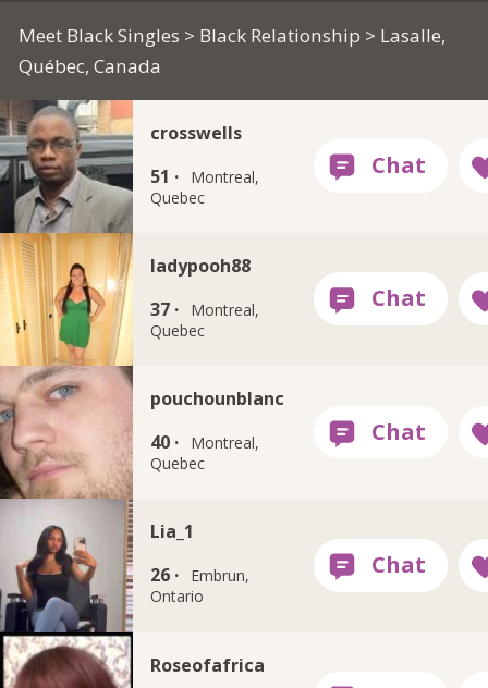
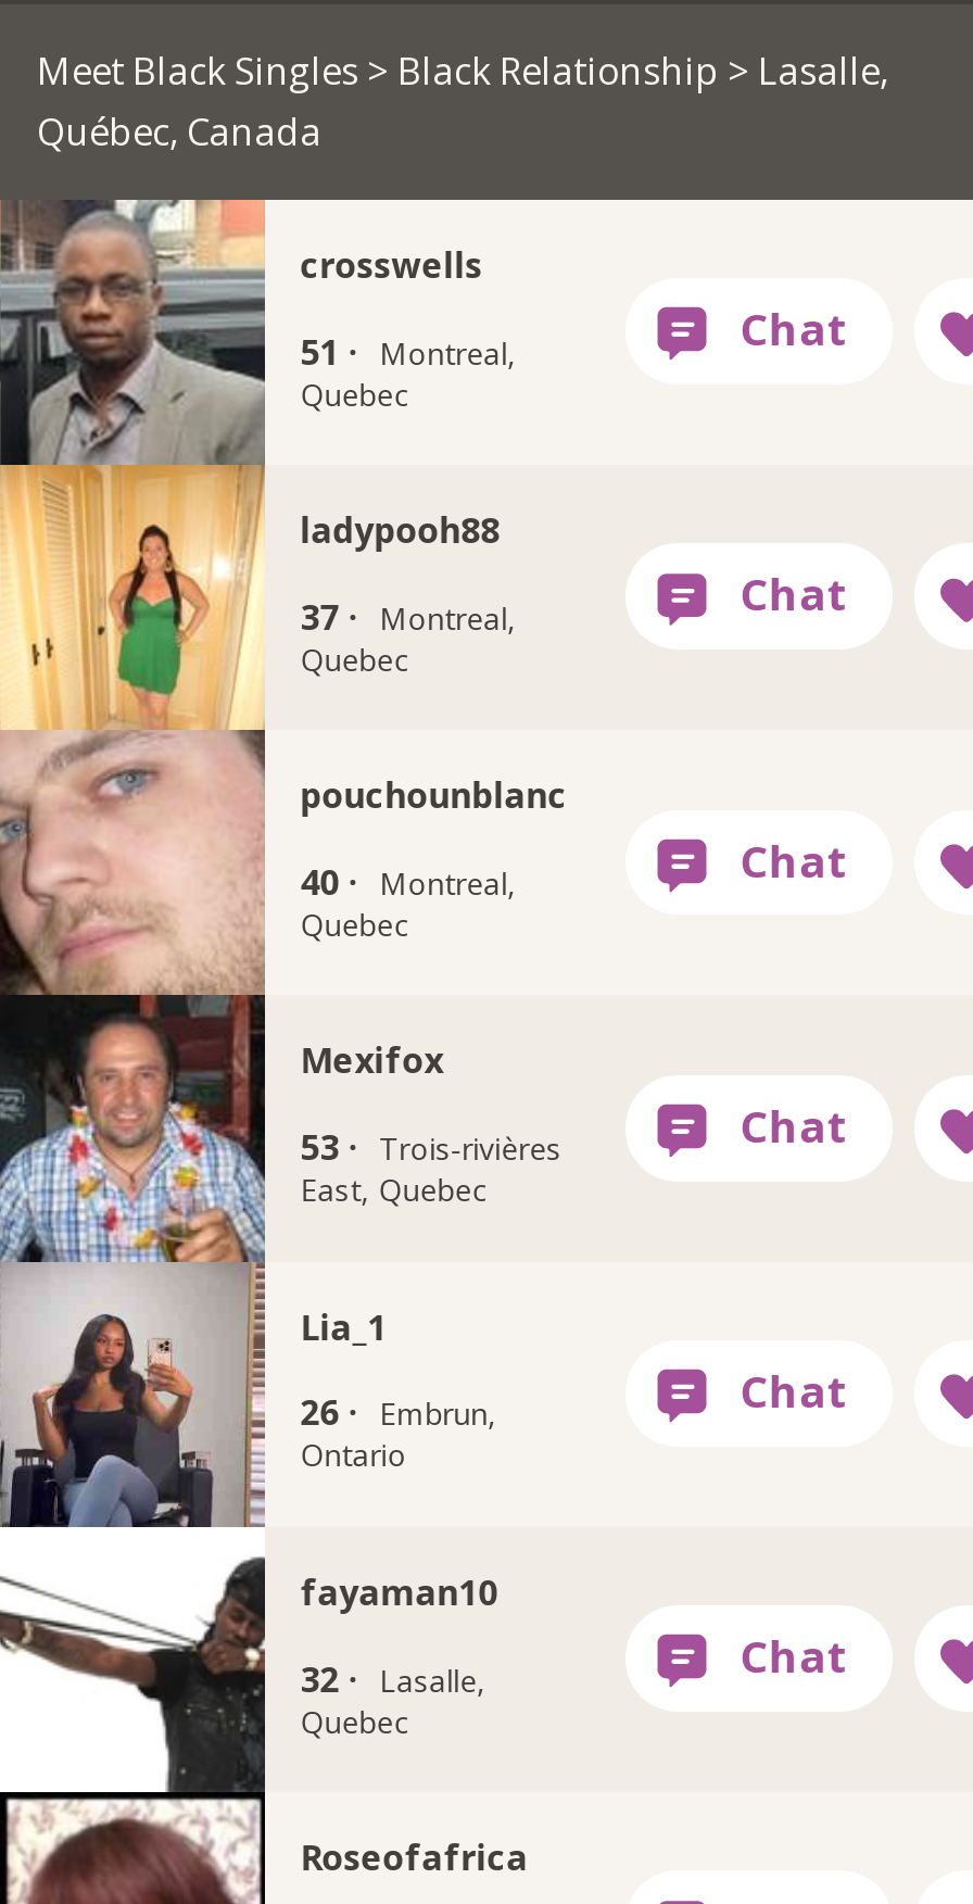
none -> [7,993,562,1262] [image] | Mexifox | 53 · Trois-rivières | East, Quebec
none -> [7,1523,498,1801] [image] | fayaman10 | 32 · Lasalle, | Quebec

